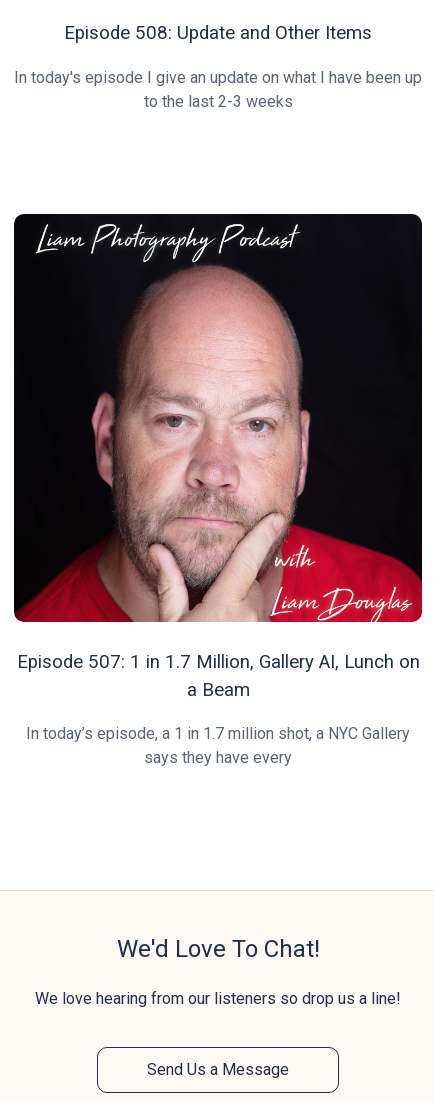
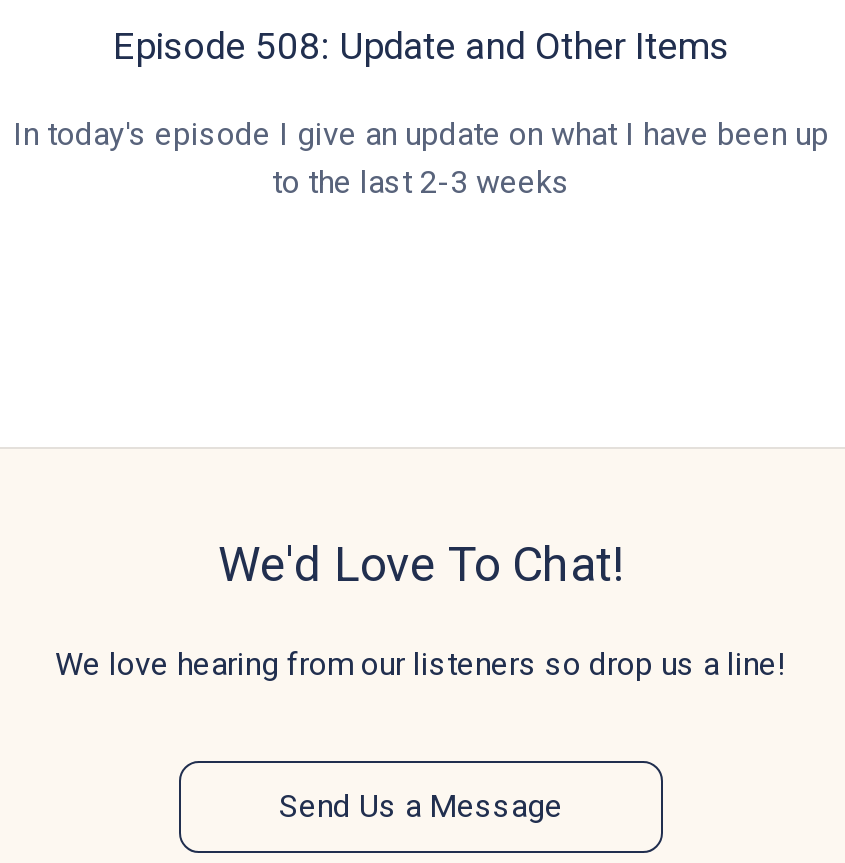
[13,213,423,767] [image] | Episode 507: 1 in 1.7 Million, Gallery AI, Lunch on | a Beam | In today’s episode, a 1 in 1.7 million shot, a NYC Gallery | says they have every -> none

